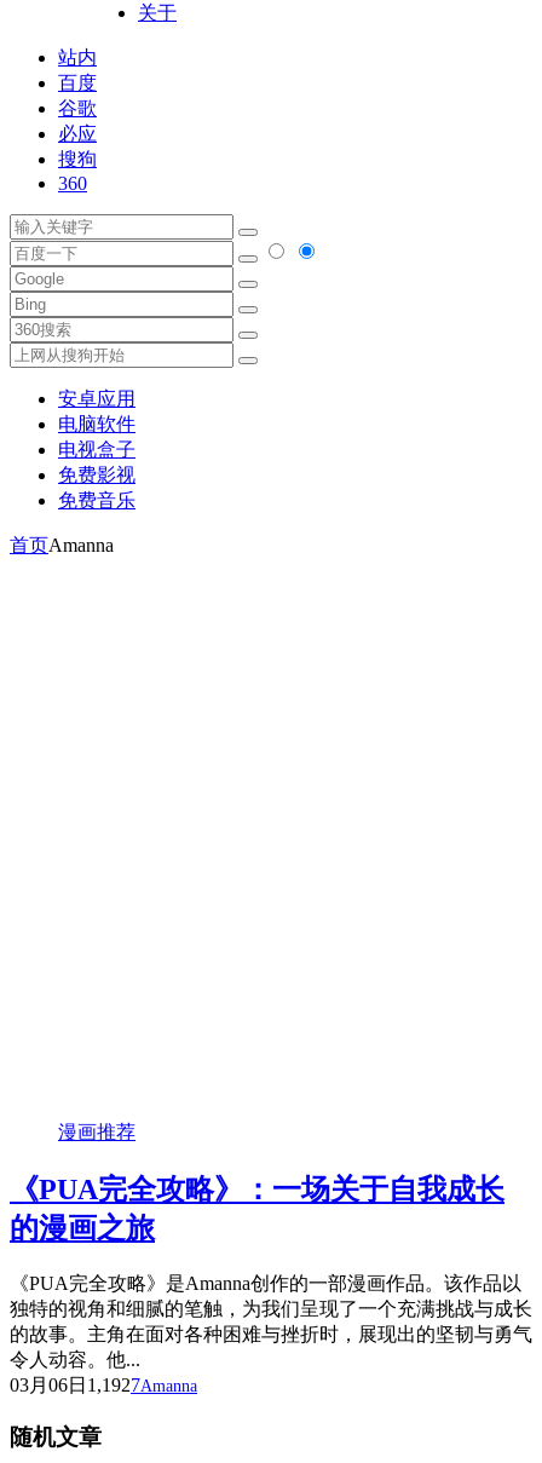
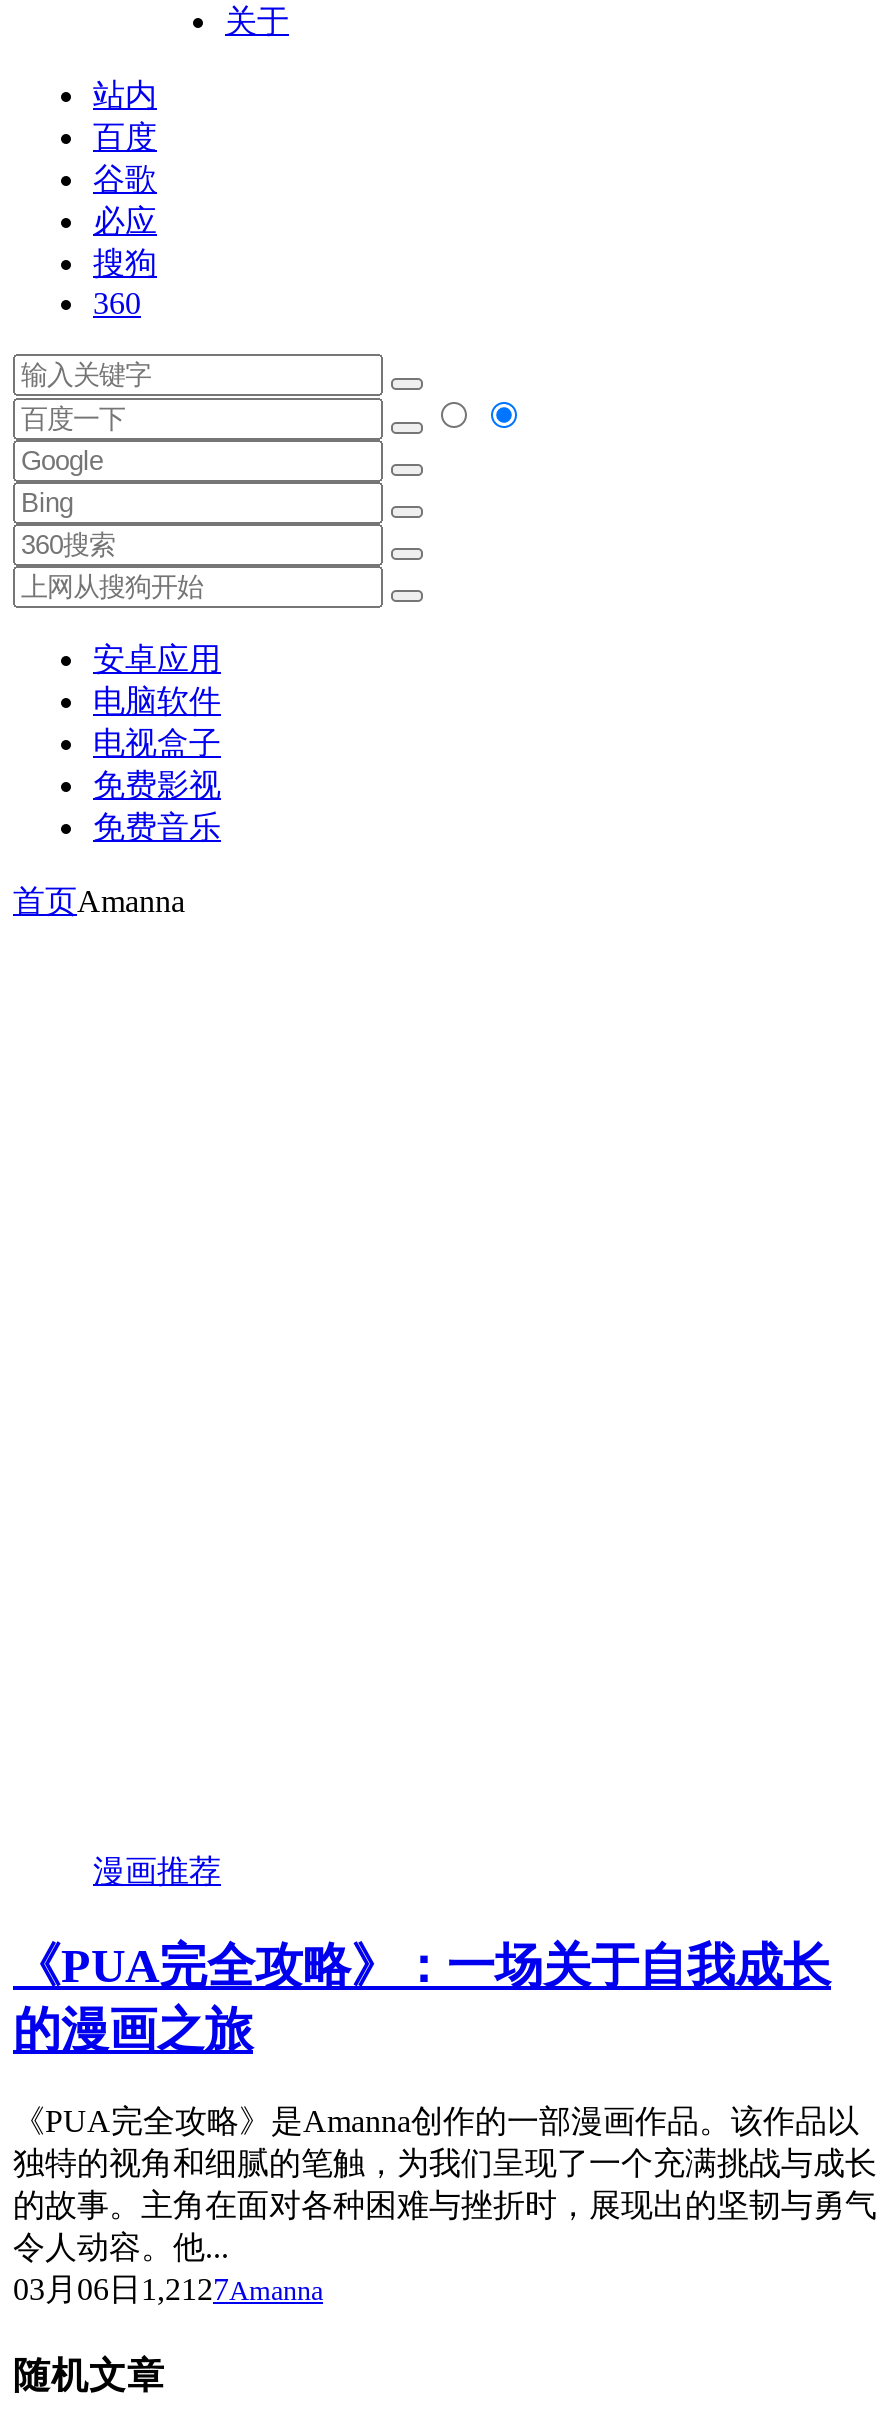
[10,1374,197,1395] 03月06日1,1927Amanna -> [13,2272,323,2306] 03月06日1,2127Amanna

